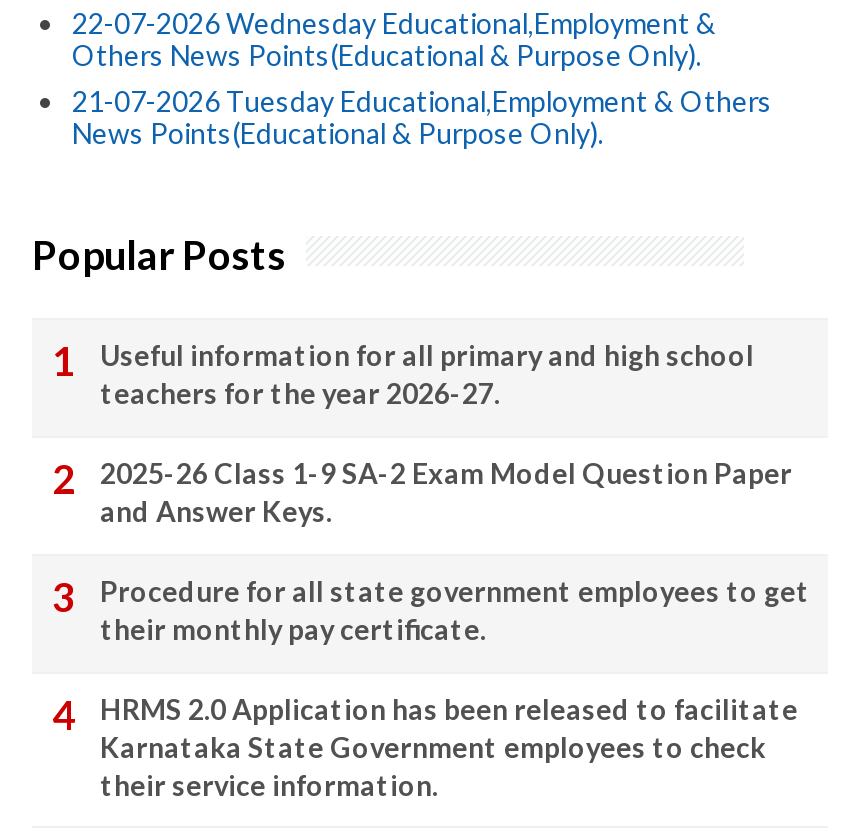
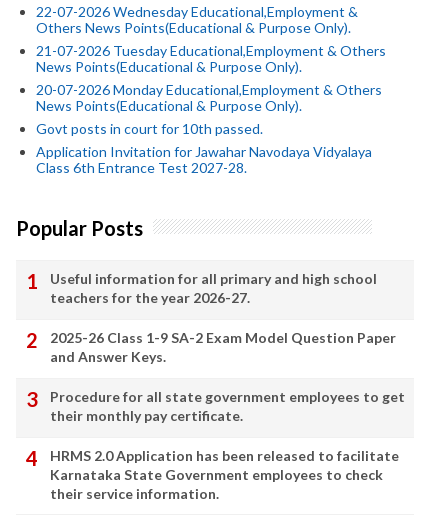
none -> [36,81,382,176] 20-07-2026 Monday Educational,Employment & Others | News Points(Educational & Purpose Only). | Govt posts in court for 10th passed. | Application Invitation for Jawahar Navodaya Vidyalaya | Class 6th Entrance Test 2027-28.

